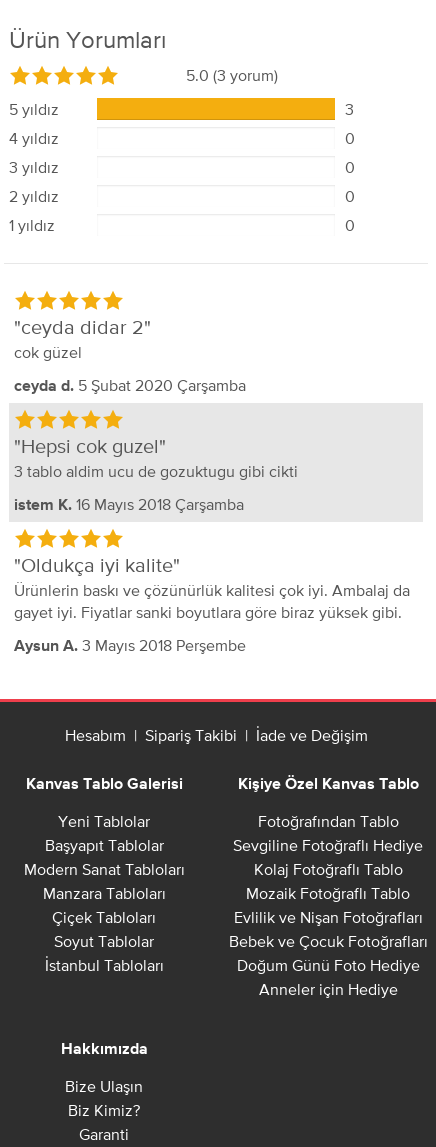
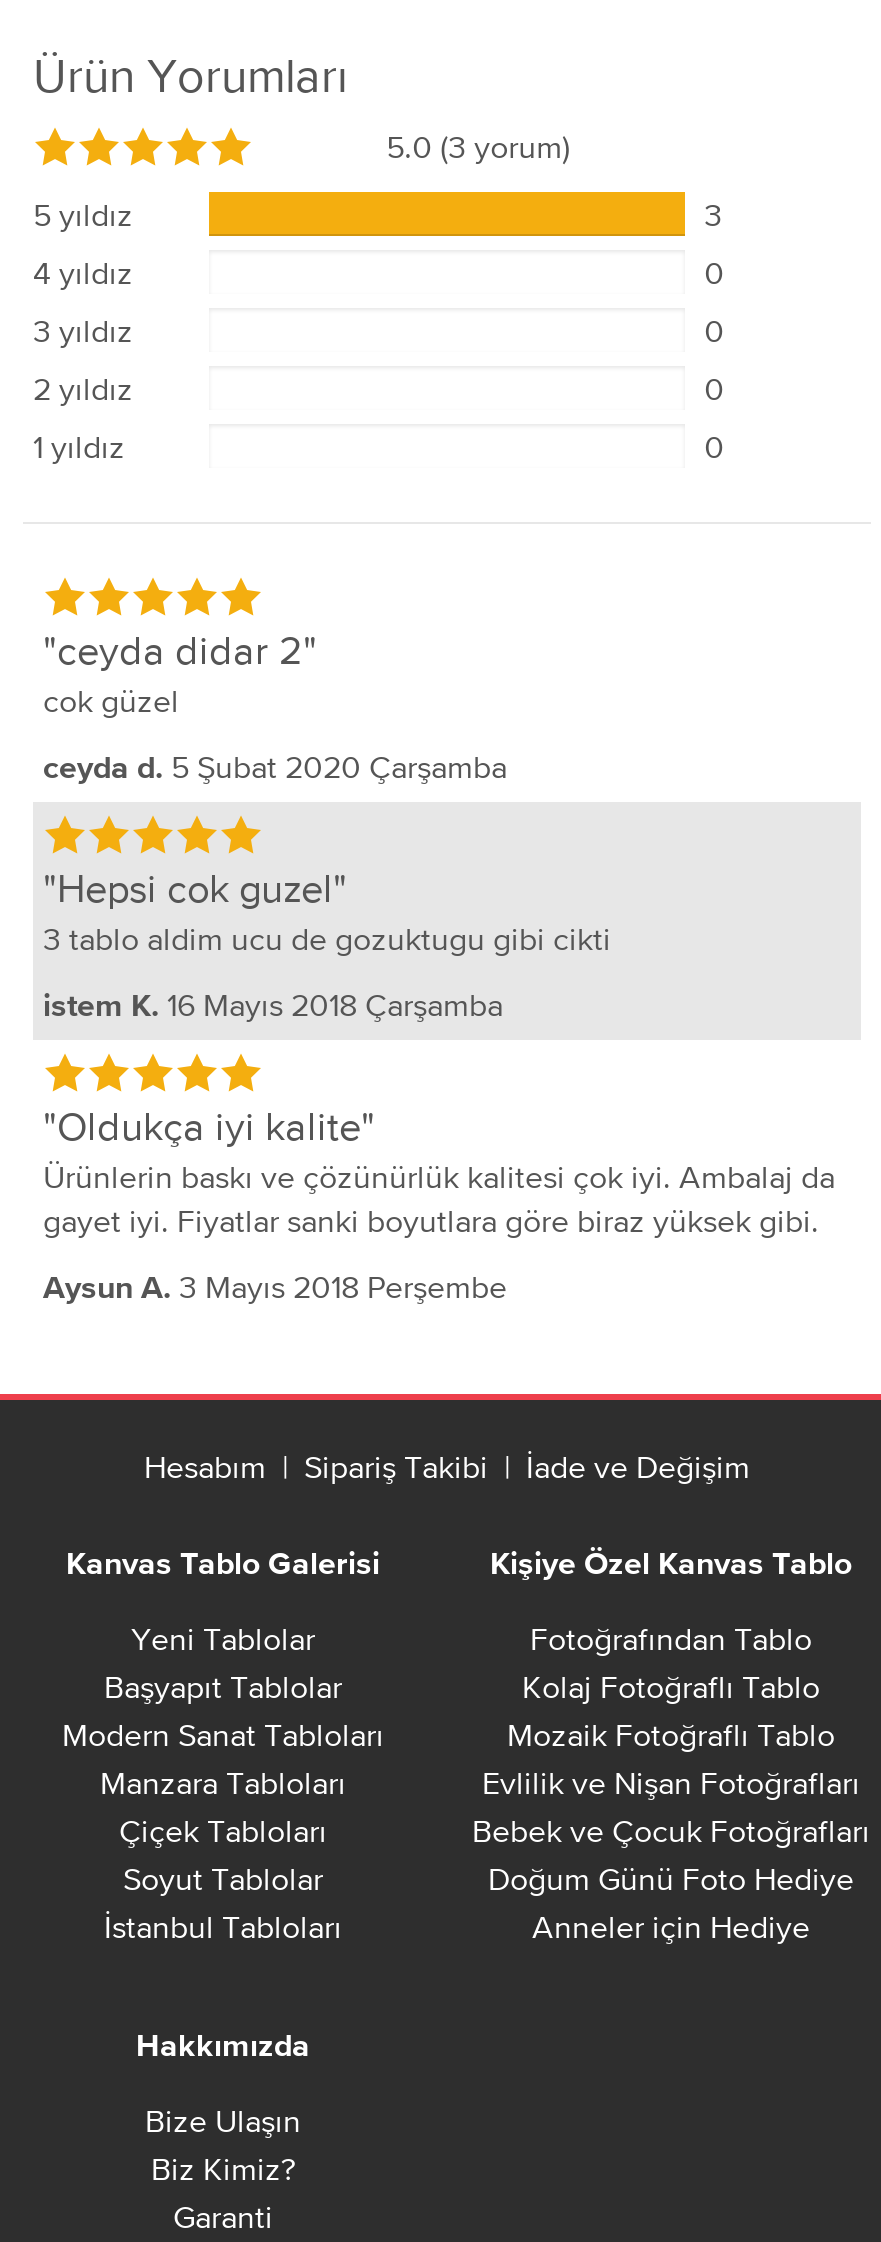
[233,836,423,854] Sevgiline Fotoğraflı Hediye -> none

